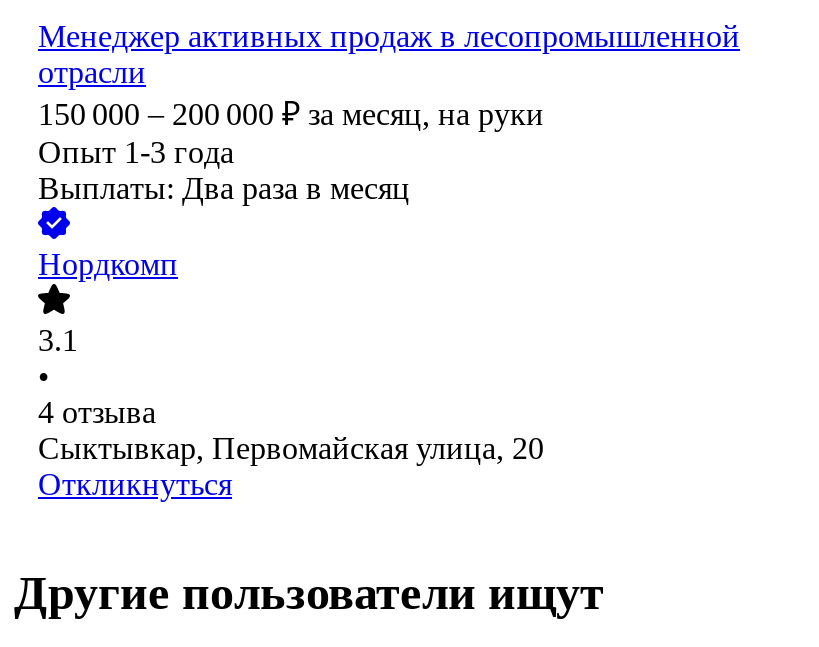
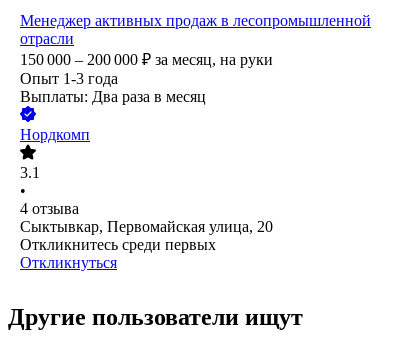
none -> [20,236,216,253] Откликнитесь среди первых

